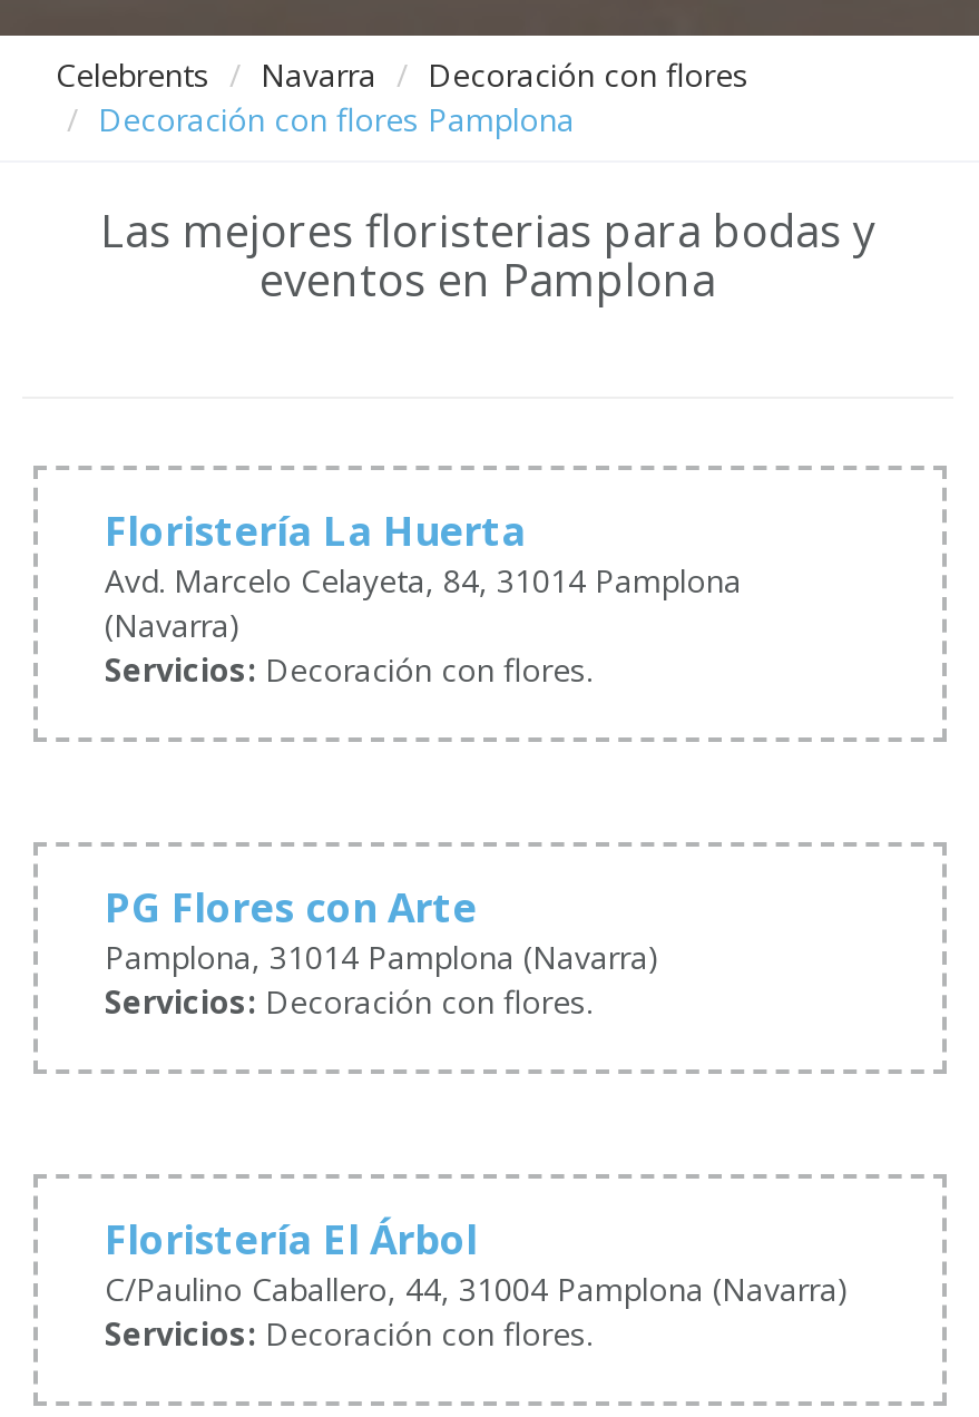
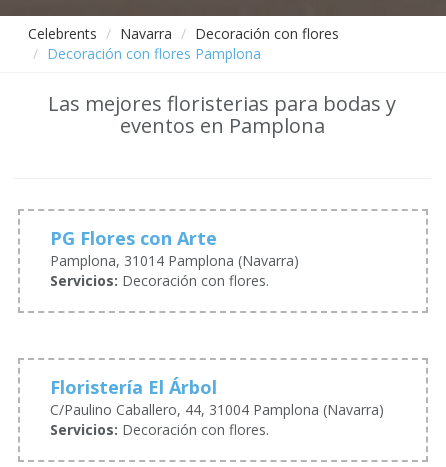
[105,504,742,691] Floristería La Huerta | Avd. Marcelo Celayeta, 84, 31014 Pamplona | (Navarra) | Servicios: Decoración con flores. -> none

